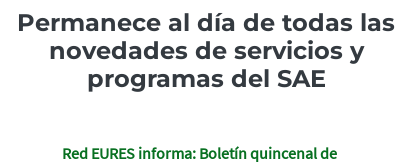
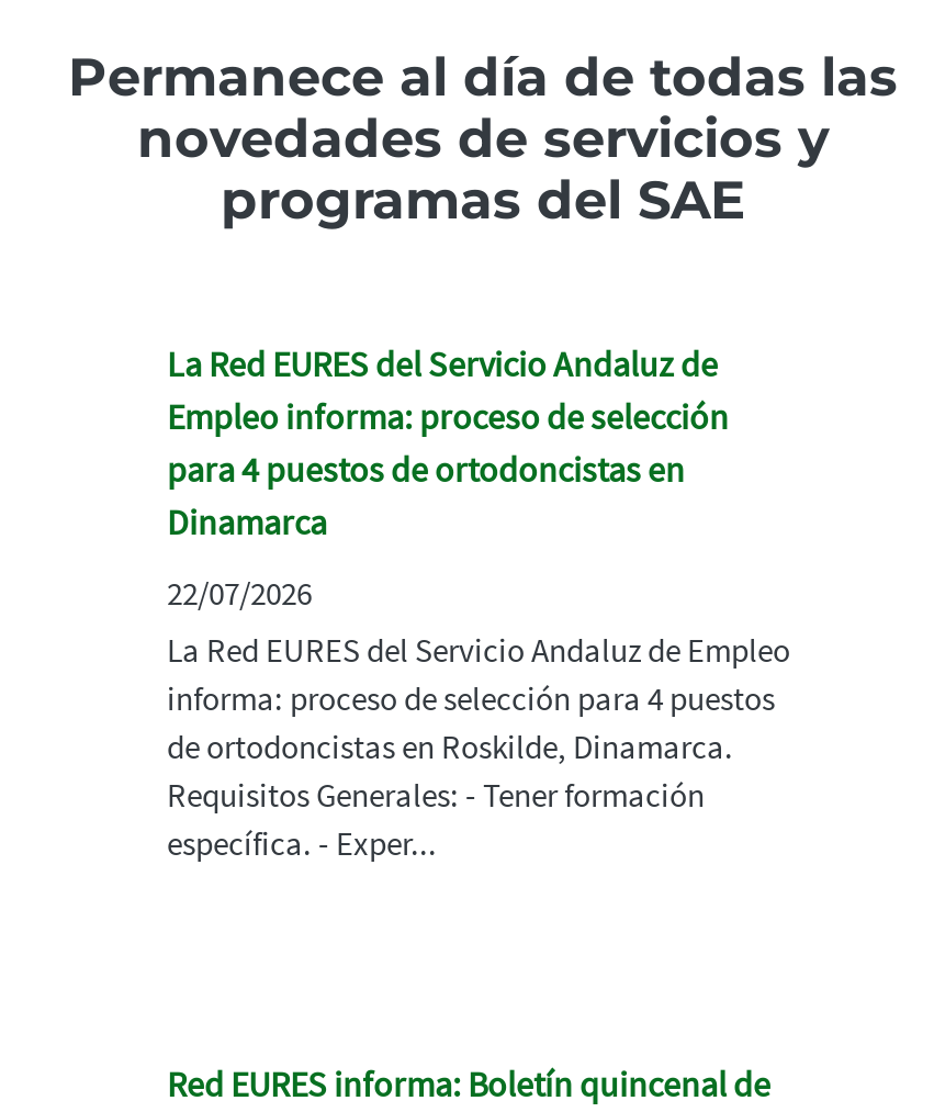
none -> [167,341,790,864] La Red EURES del Servicio Andaluz de | Empleo informa: proceso de selección | para 4 puestos de ortodoncistas en | Dinamarca | 22/07/2026 | La Red EURES del Servicio Andaluz de Empleo | informa: proceso de selección para 4 puestos | de ortodoncistas en Roskilde, Dinamarca. | Requisitos Generales: - Tener formación | específica. - Exper...

